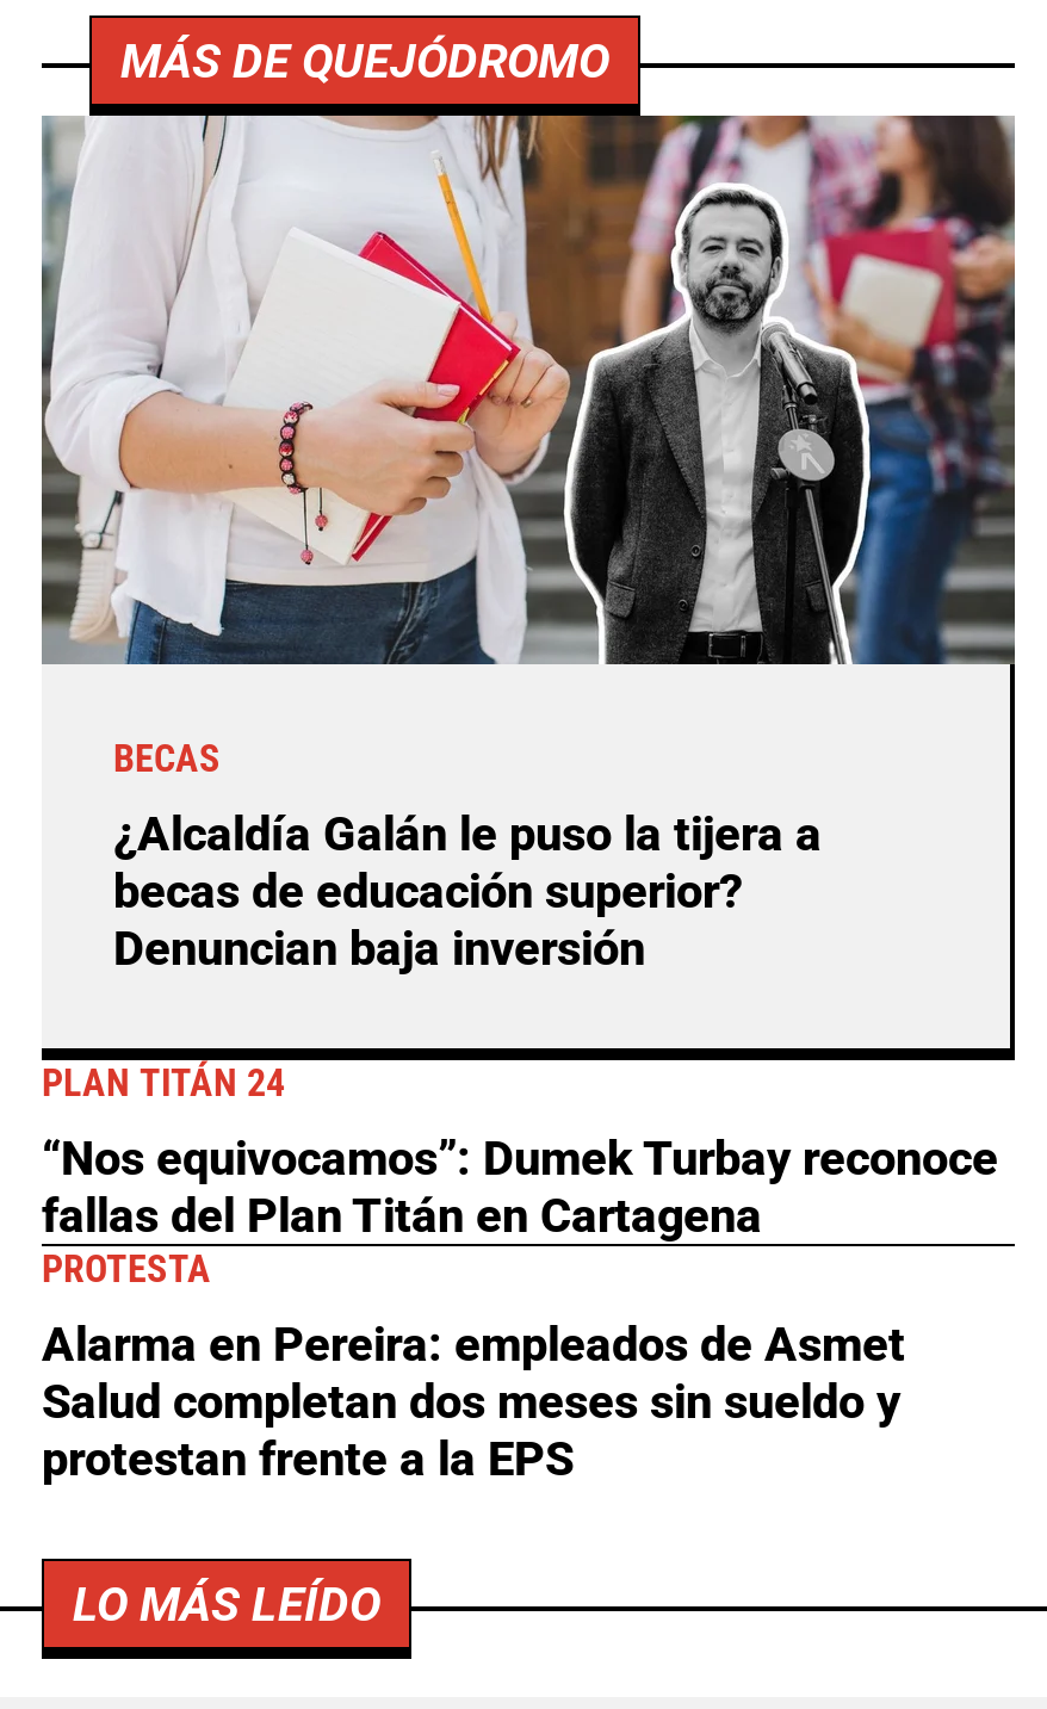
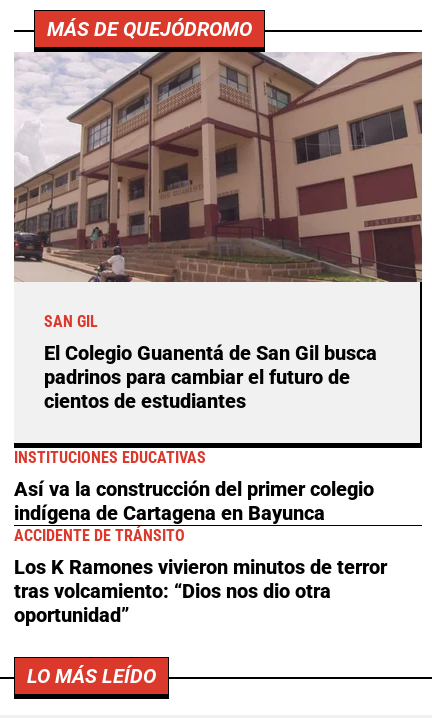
[39,113,1017,976] [image] | BECAS | ¿Alcaldía Galán le puso la tijera a | becas de educación superior? | Denuncian baja inversión -> [14,51,423,413] [image] | SAN GIL | El Colegio Guanentá de San Gil busca | padrinos para cambiar el futuro de | cientos de estudiantes
[42,1060,998,1486] PLAN TITÁN 24 | “Nos equivocamos”: Dumek Turbay reconoce | fallas del Plan Titán en Cartagena | PROTESTA | Alarma en Pereira: empleados de Asmet | Salud completan dos meses sin sueldo y | protestan frente a la EPS -> [14,448,387,627] INSTITUCIONES EDUCATIVAS | Así va la construcción del primer colegio | indígena de Cartagena en Bayunca | ACCIDENTE DE TRÁNSITO | Los K Ramones vivieron minutos de terror | tras volcamiento: “Dios nos dio otra | oportunidad”

